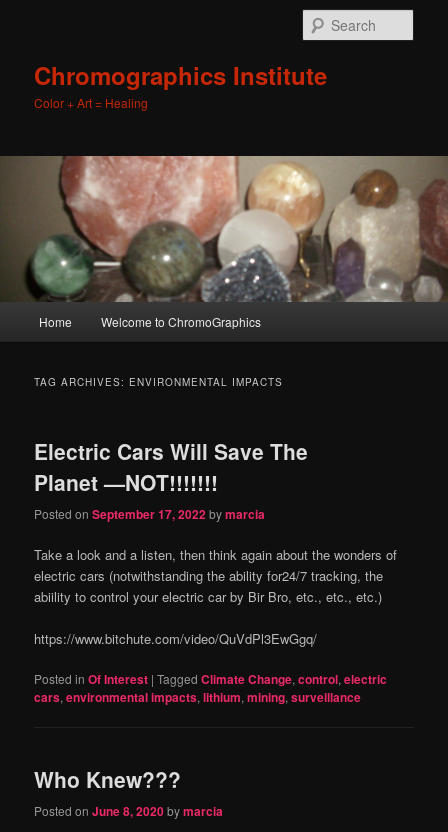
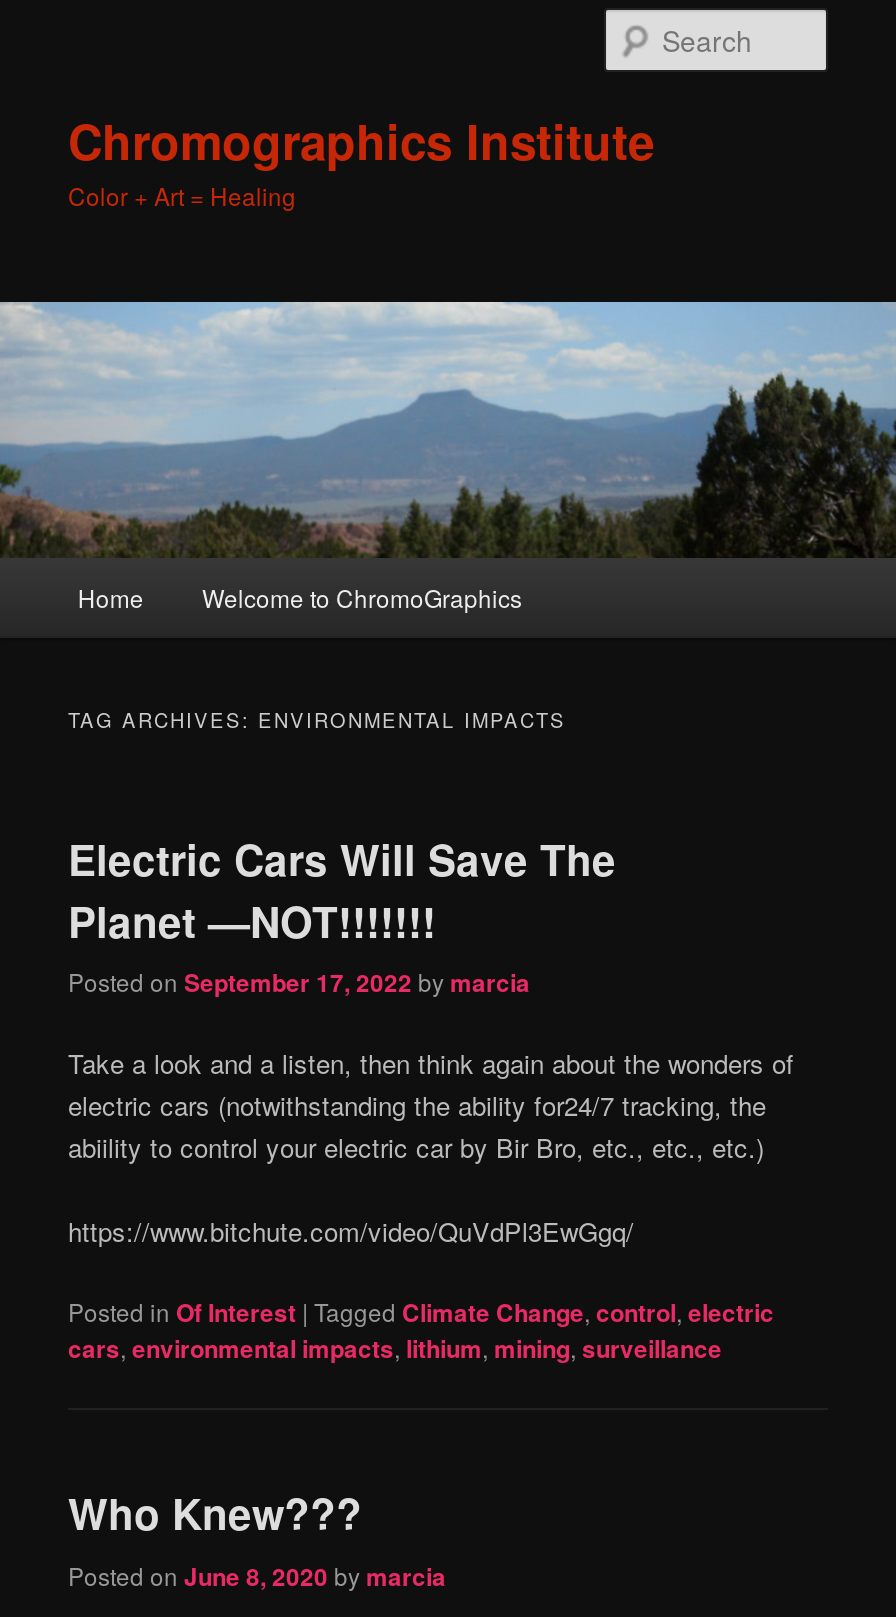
[3,155,445,303] [image] -> [6,300,890,558] [image]

